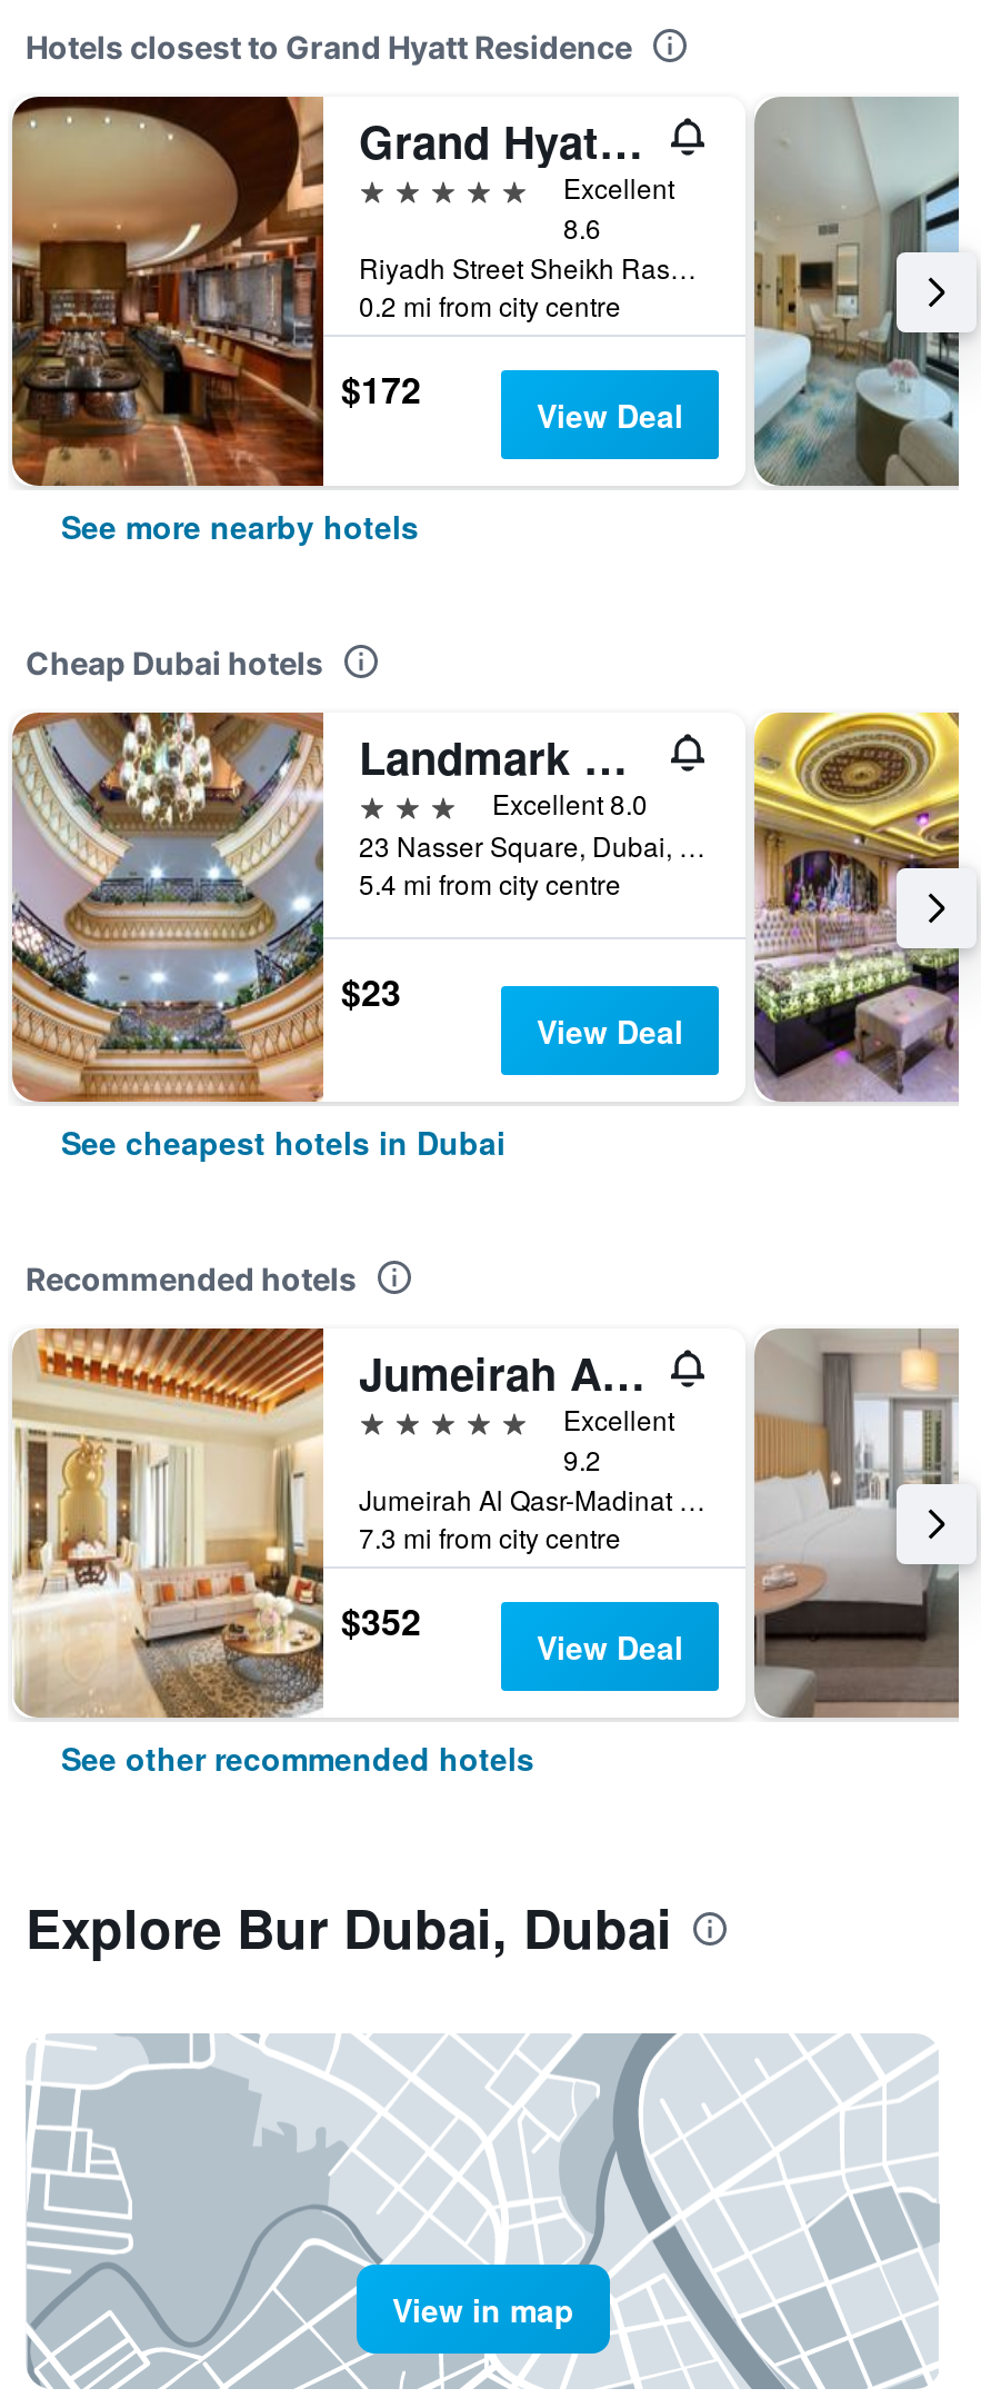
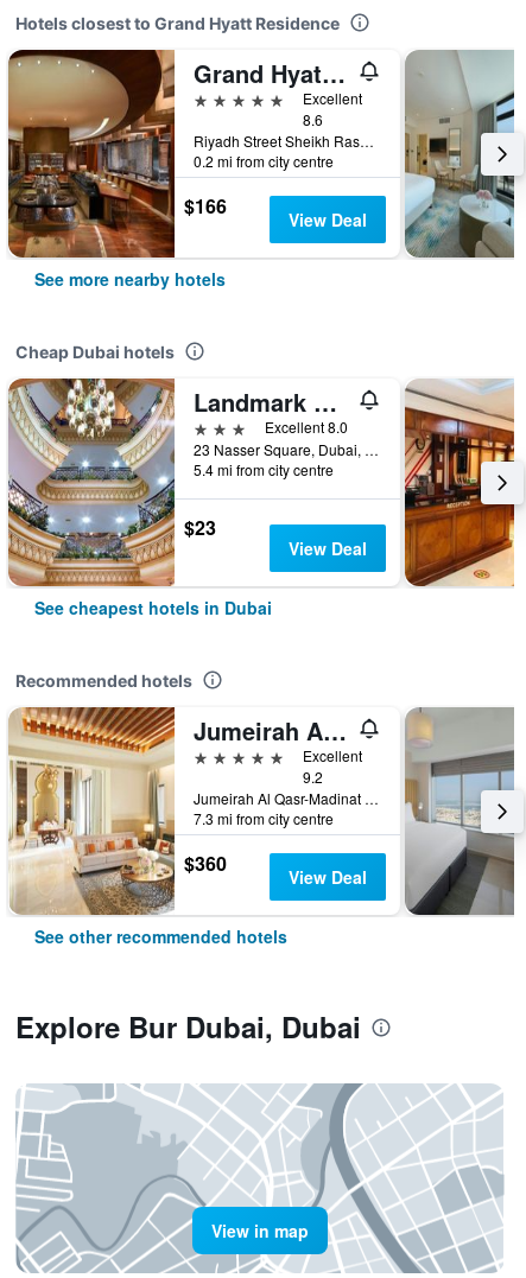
[341,364,421,415] $172 -> [184,192,227,220] $166
[752,710,961,1102] [image] -> [404,379,515,586] [image]
[754,1344,959,1720] [image] -> [405,717,515,915] [image]
[341,1595,421,1646] $352 -> [184,850,227,877] $360

